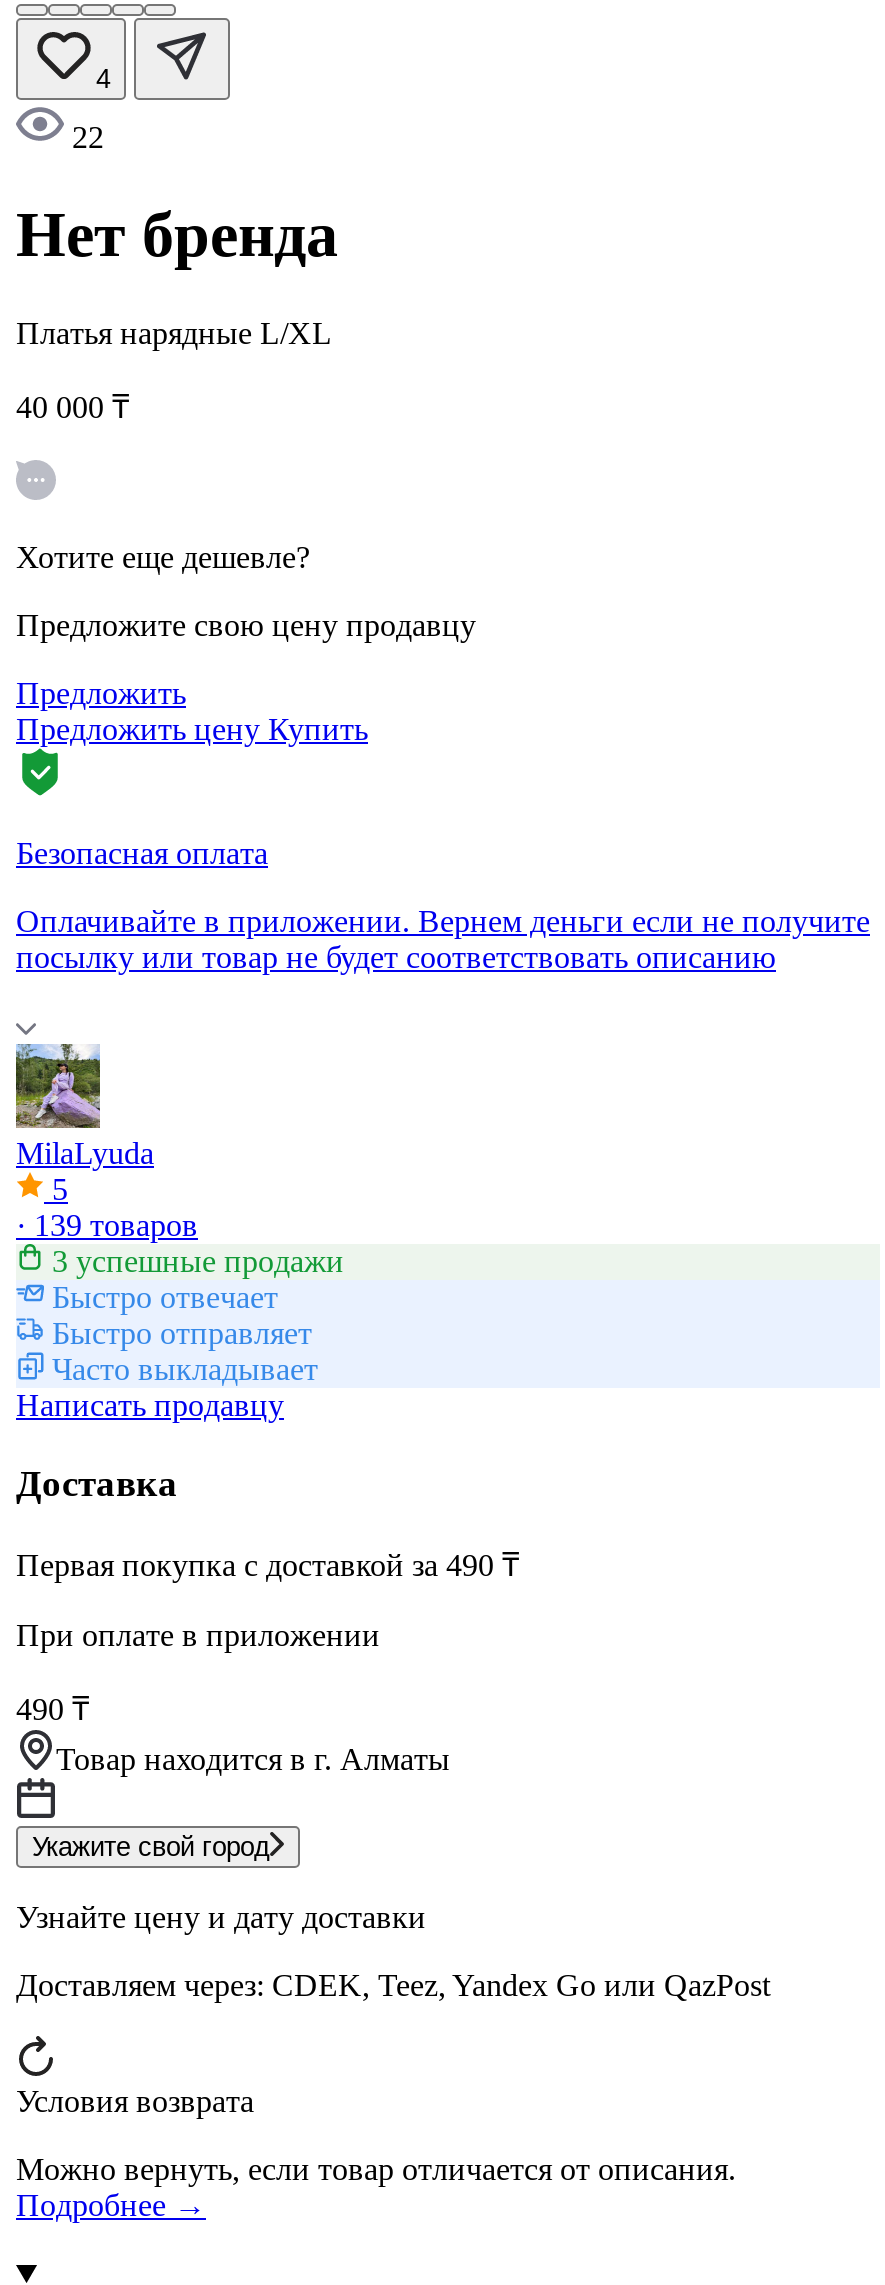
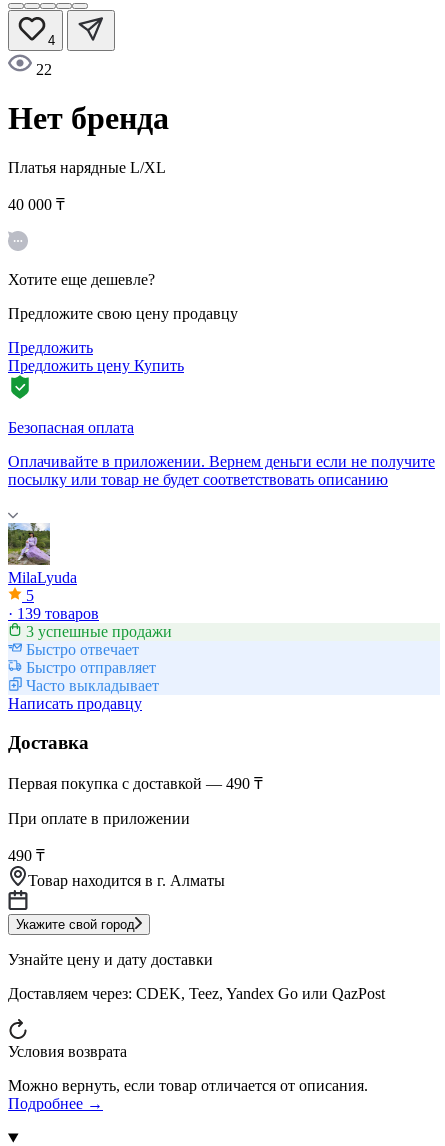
[16,1549,520,1583] Первая покупка с доставкой за 490 ₸ -> [8,775,263,792] Первая покупка с доставкой — 490 ₸

